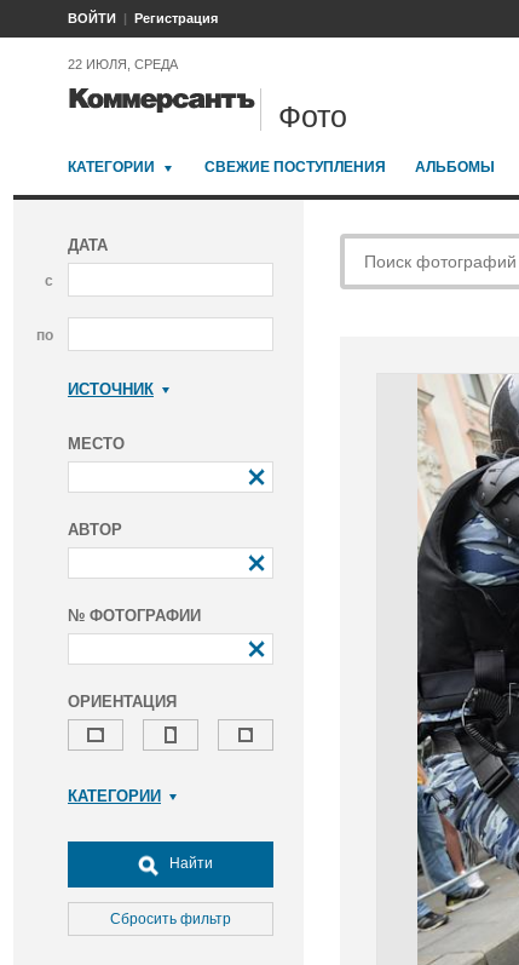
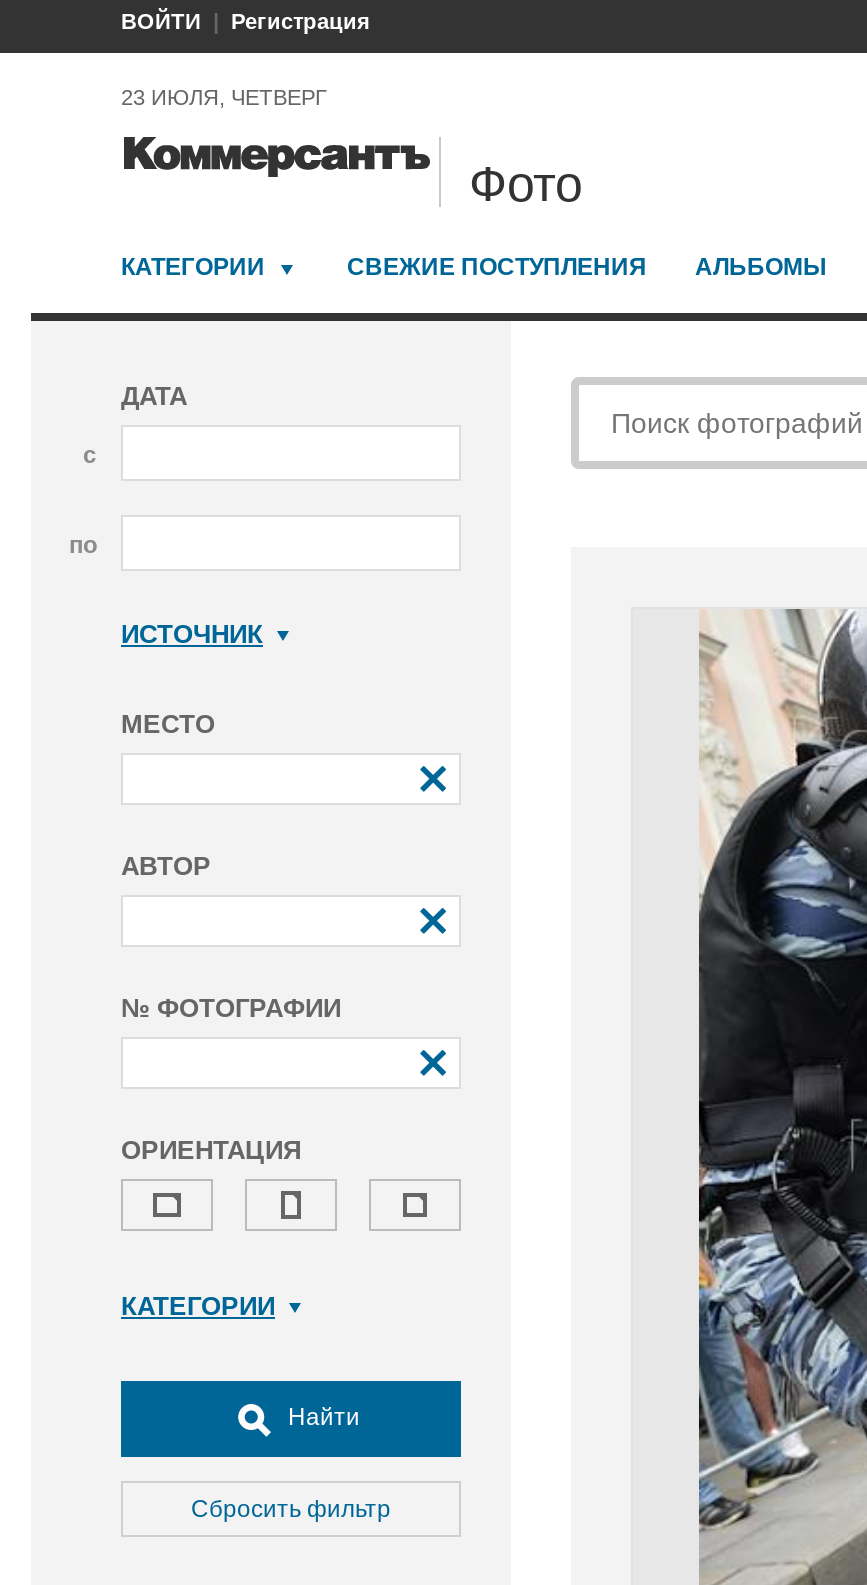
[68,57,178,71] 22 ИЮЛЯ, СРЕДА -> [121,85,327,109] 23 ИЮЛЯ, ЧЕТВЕРГ

